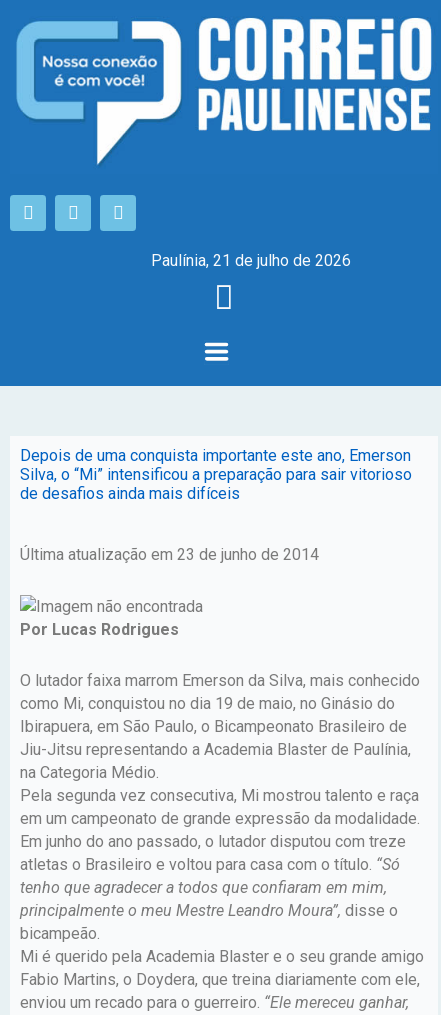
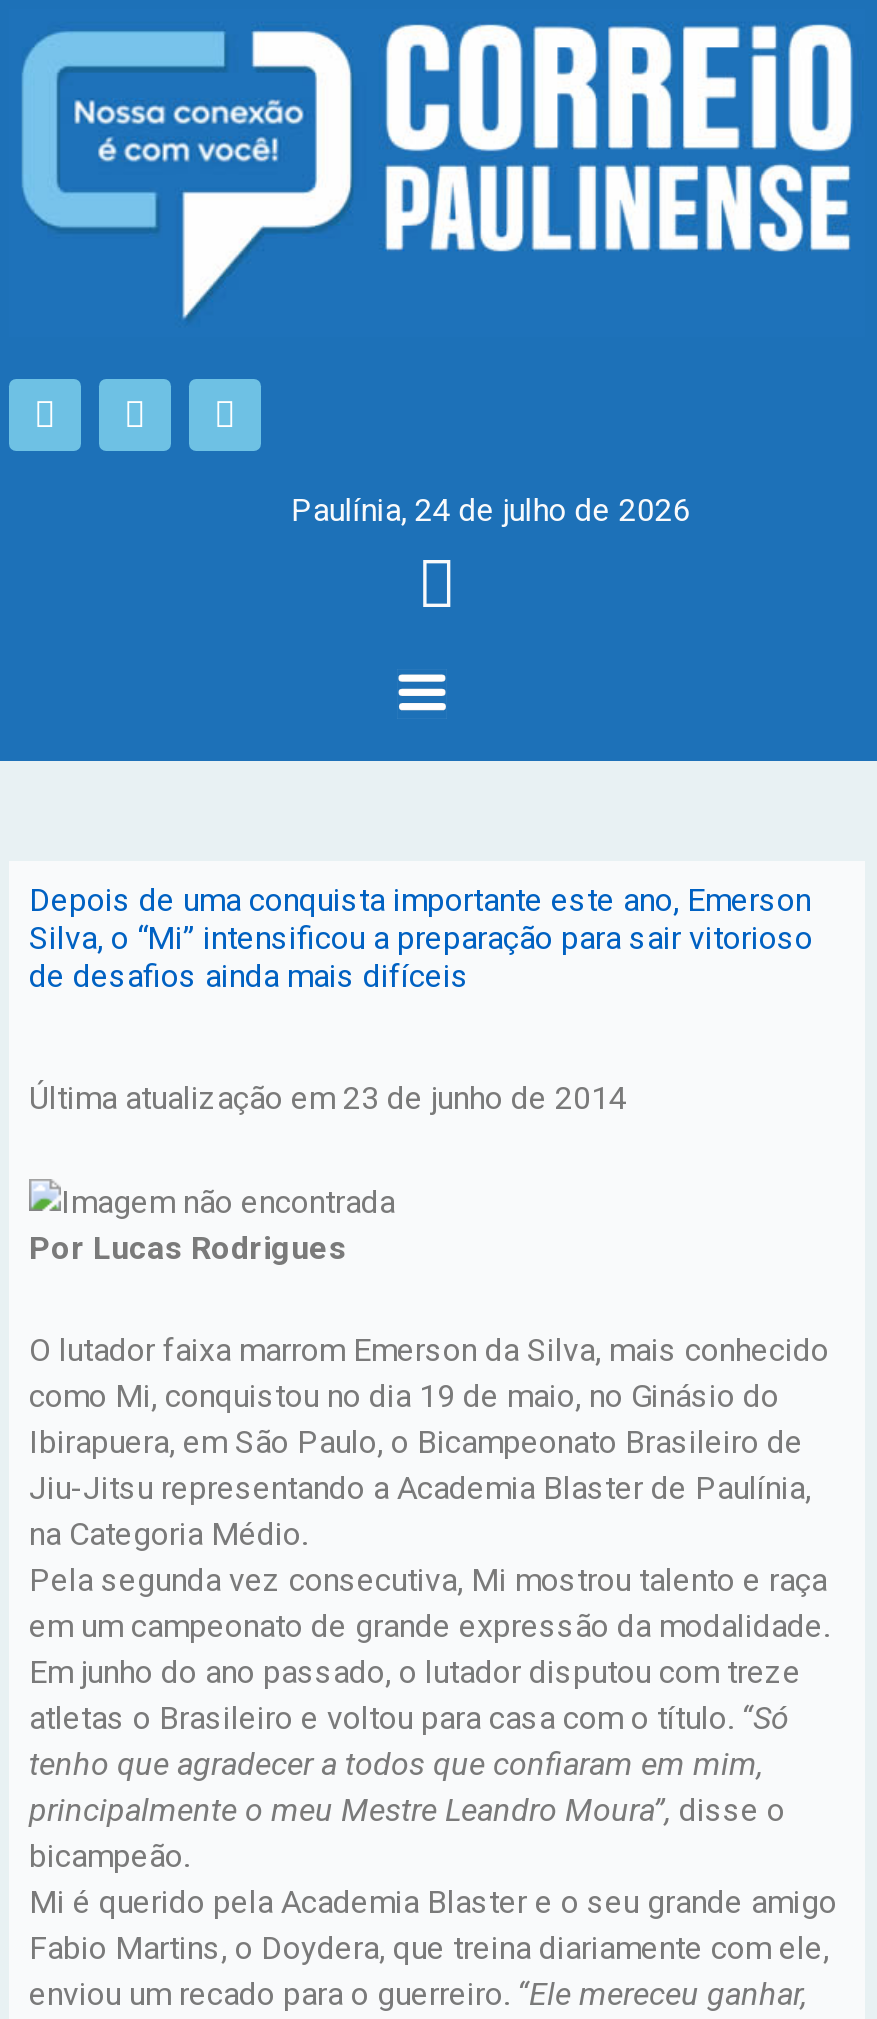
[151,251,351,270] Paulínia, 21 de julho de 2026 -> [291,491,691,529] Paulínia, 24 de julho de 2026

